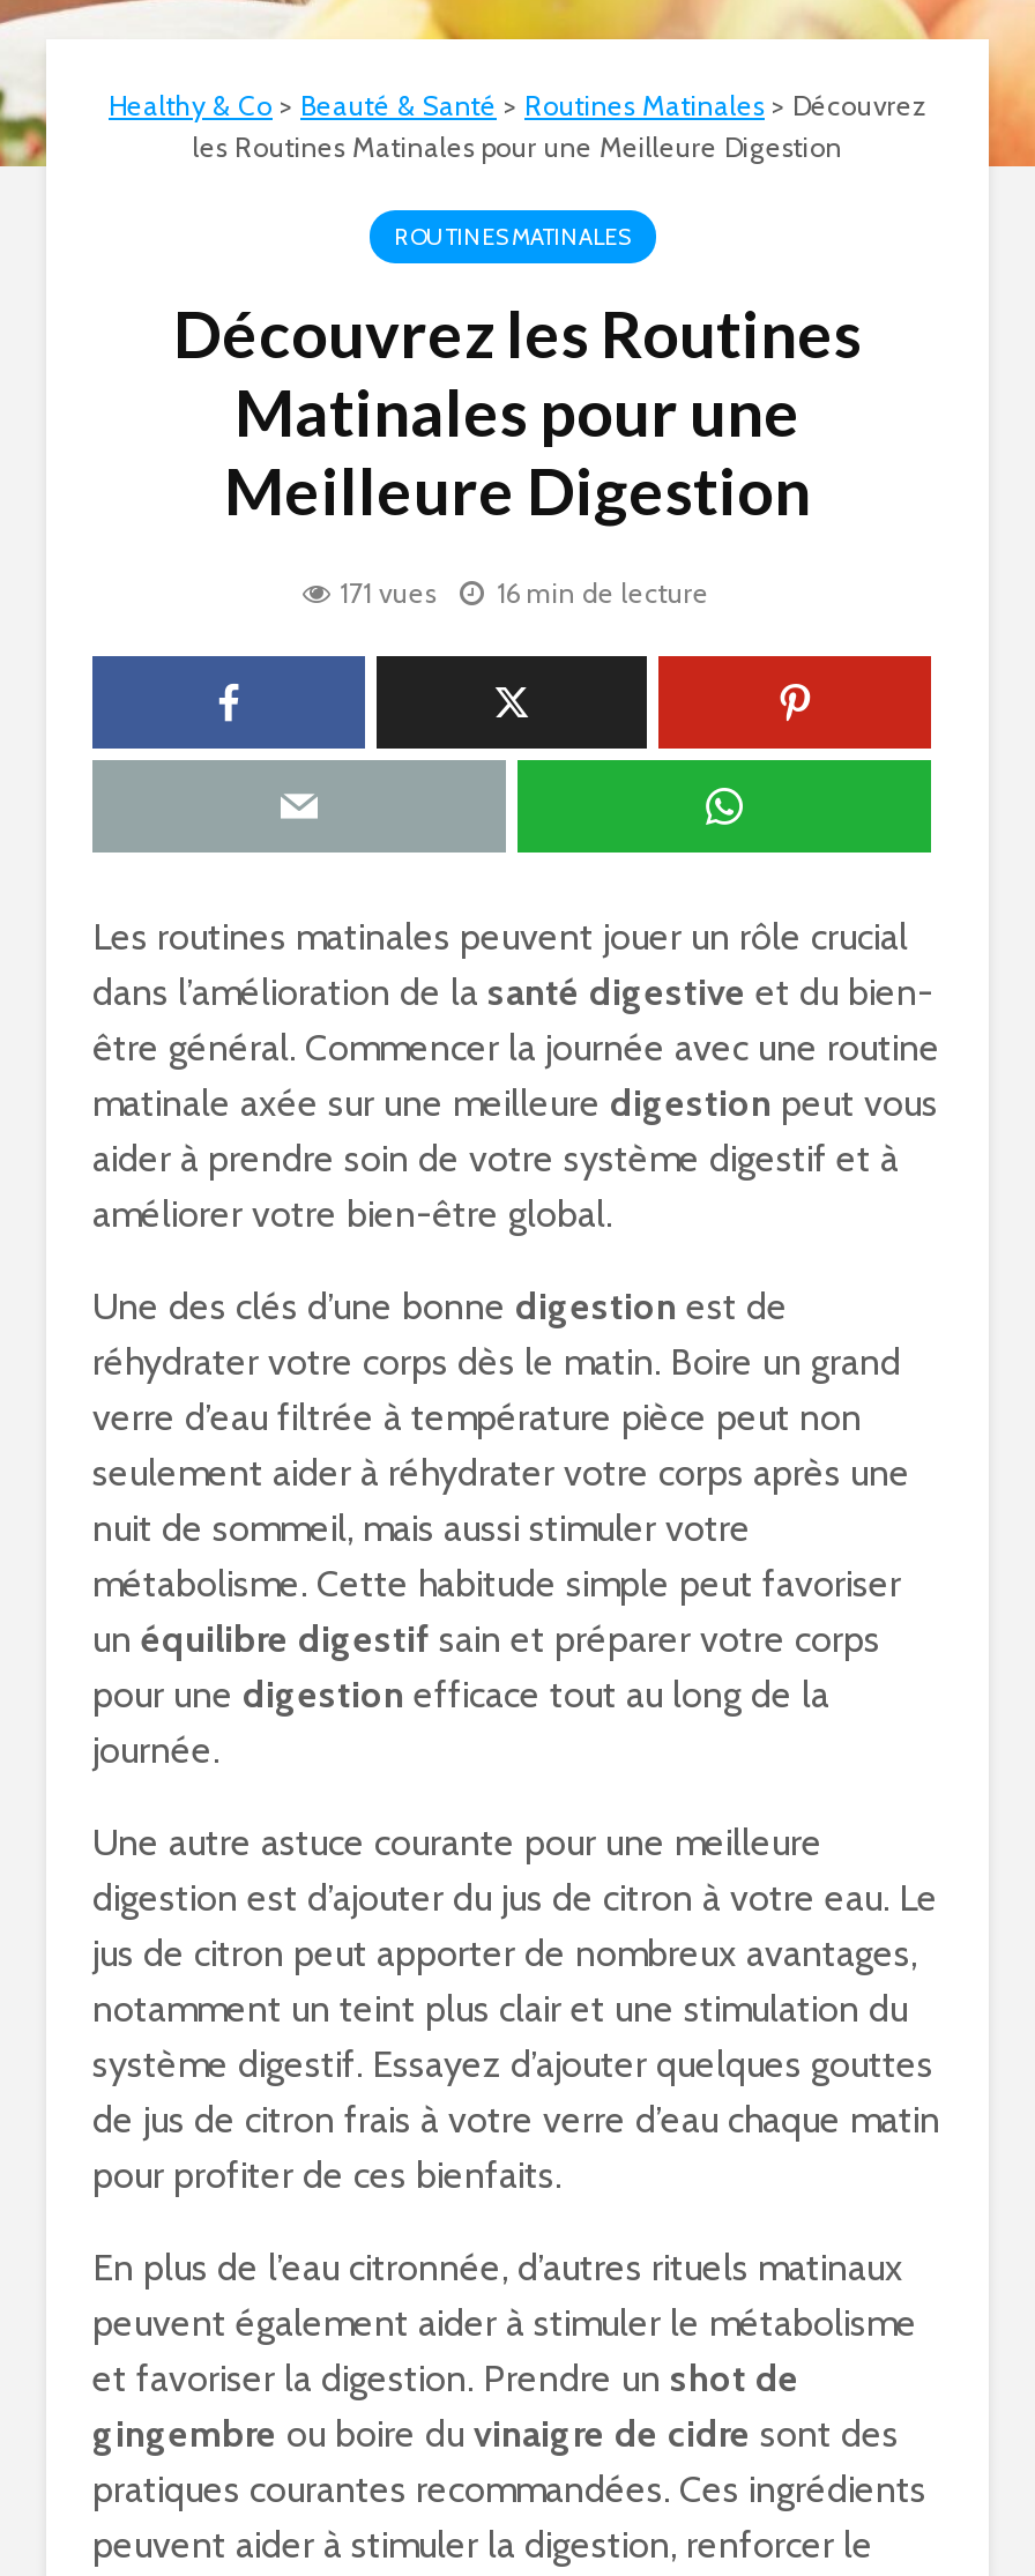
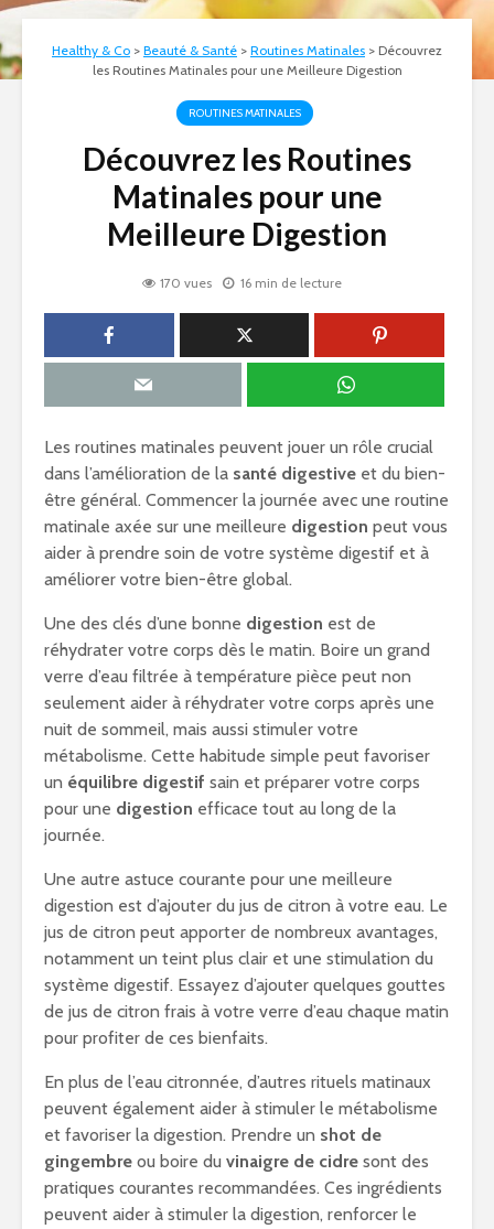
[340,575,709,610] 171 vues 16 min de lecture -> [159,275,341,291] 170 vues 16 min de lecture

